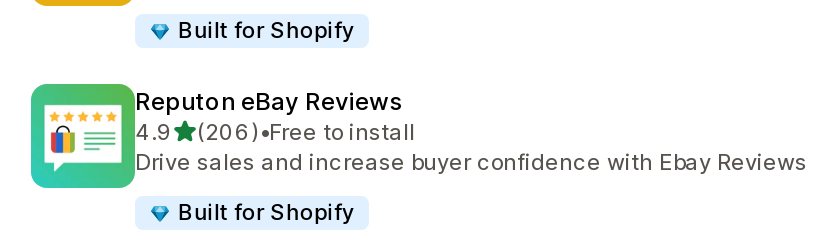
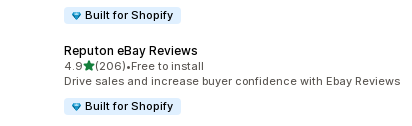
[29,82,133,190] [image] -> none

